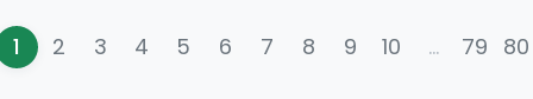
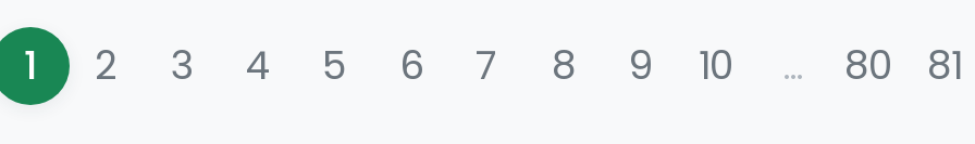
[462,32,529,61] 79 80 -> [844,38,962,92] 80 | 81

